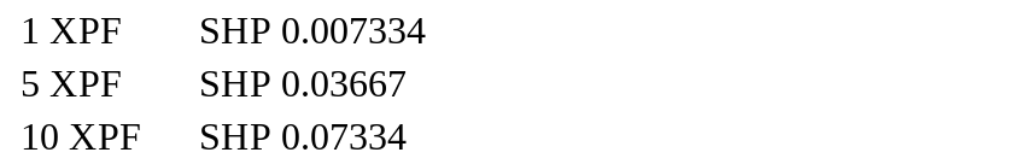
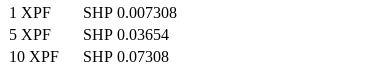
[21,9,426,50] 1 XPF SHP 0.007334 -> [9,4,177,21] 1 XPF SHP 0.007308
[21,62,407,103] 5 XPF SHP 0.03667 -> [9,26,169,43] 5 XPF SHP 0.03654
[21,115,407,156] 10 XPF SHP 0.07334 -> [9,48,169,65] 10 XPF SHP 0.07308

